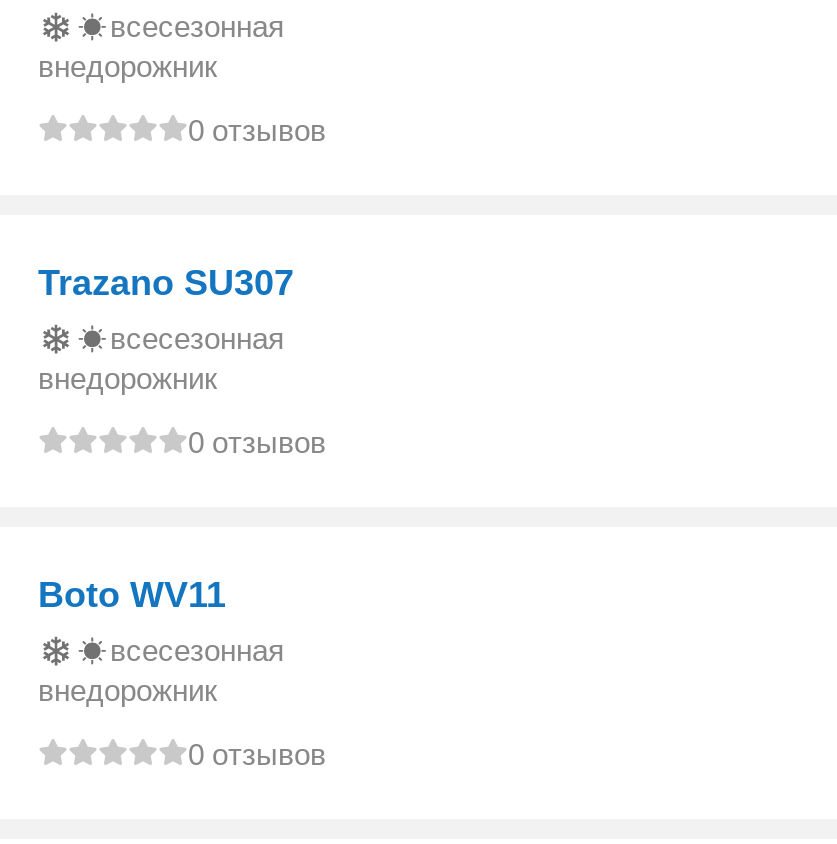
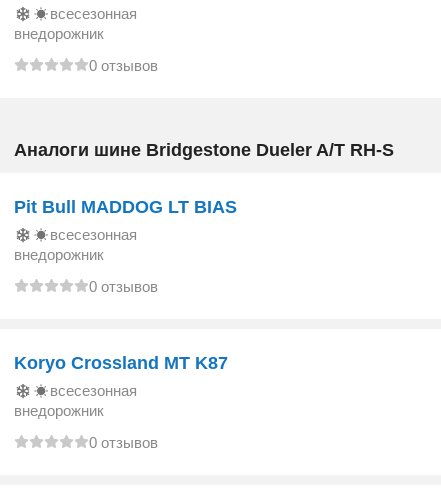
[38,263,294,303] Trazano SU307 -> [14,140,394,217] Аналоги шине Bridgestone Dueler A/T RH-S | Pit Bull MADDOG LT BIAS
[38,575,226,615] Boto WV11 -> [14,353,228,373] Koryo Crossland MT K87

